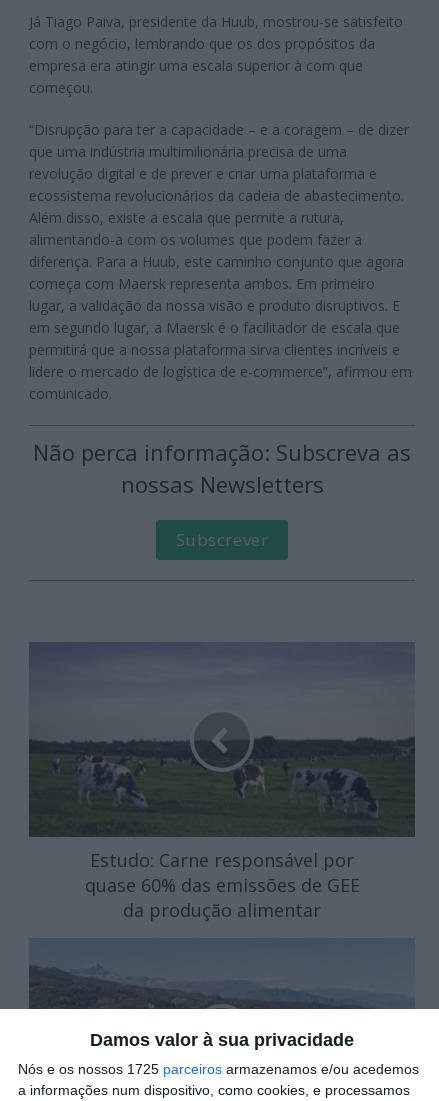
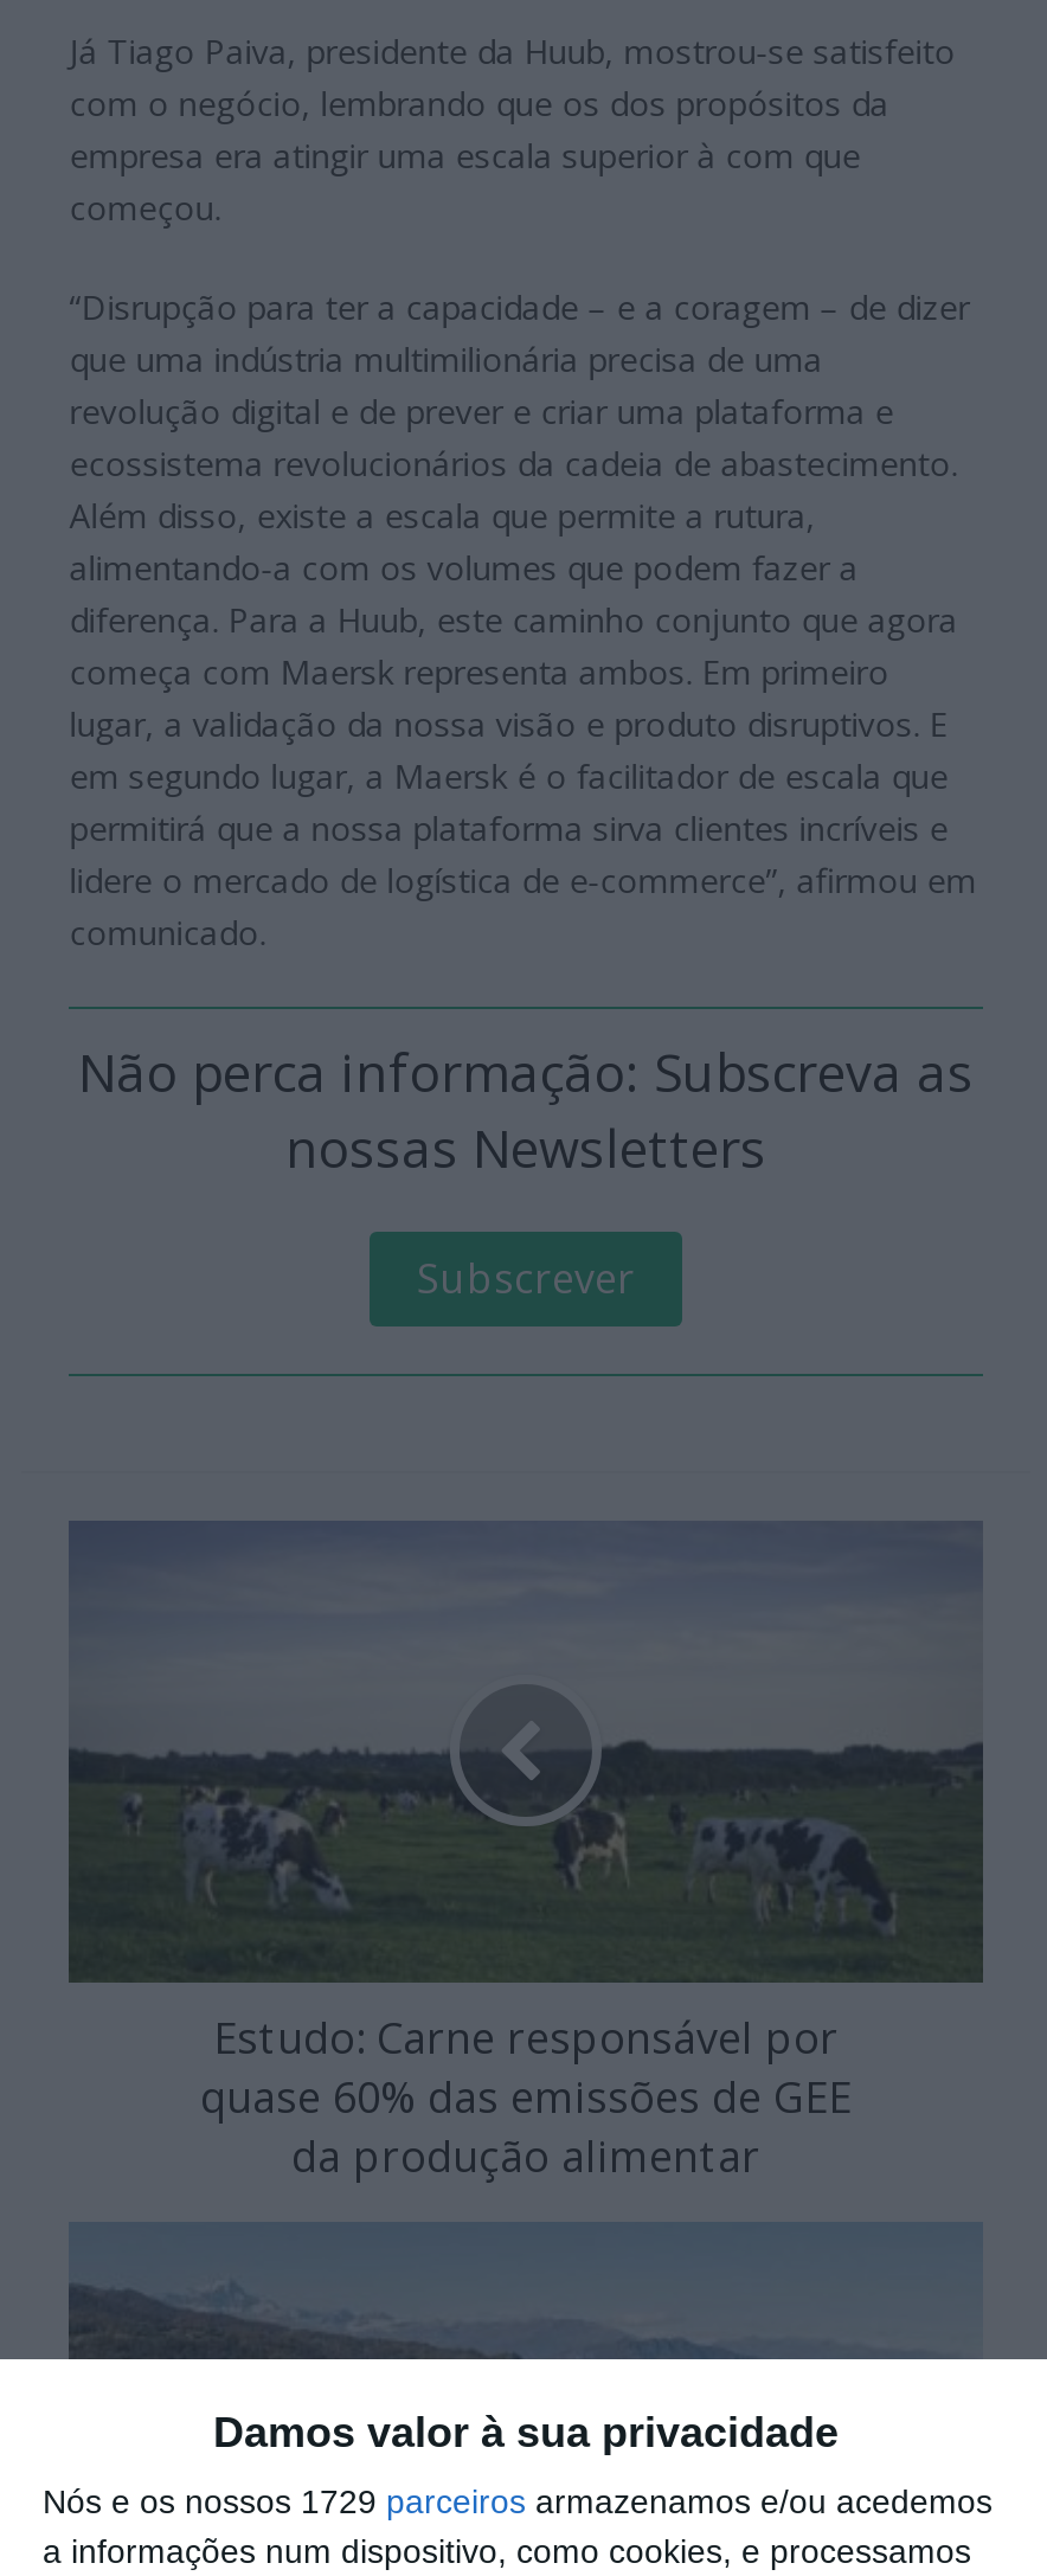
[18,1061,419,1077] Nós e os nossos 1725 parceiros armazenamos e/ou acedemos -> [43,2483,993,2521] Nós e os nossos 1729 parceiros armazenamos e/ou acedemos

